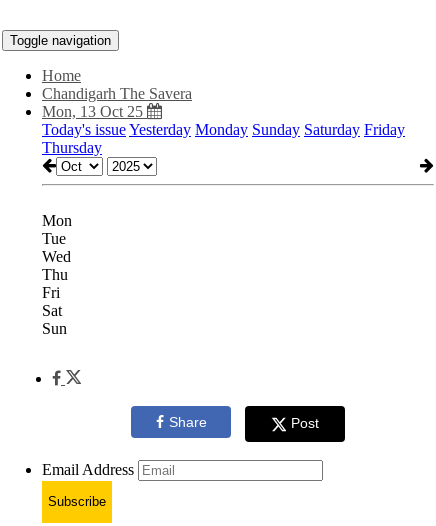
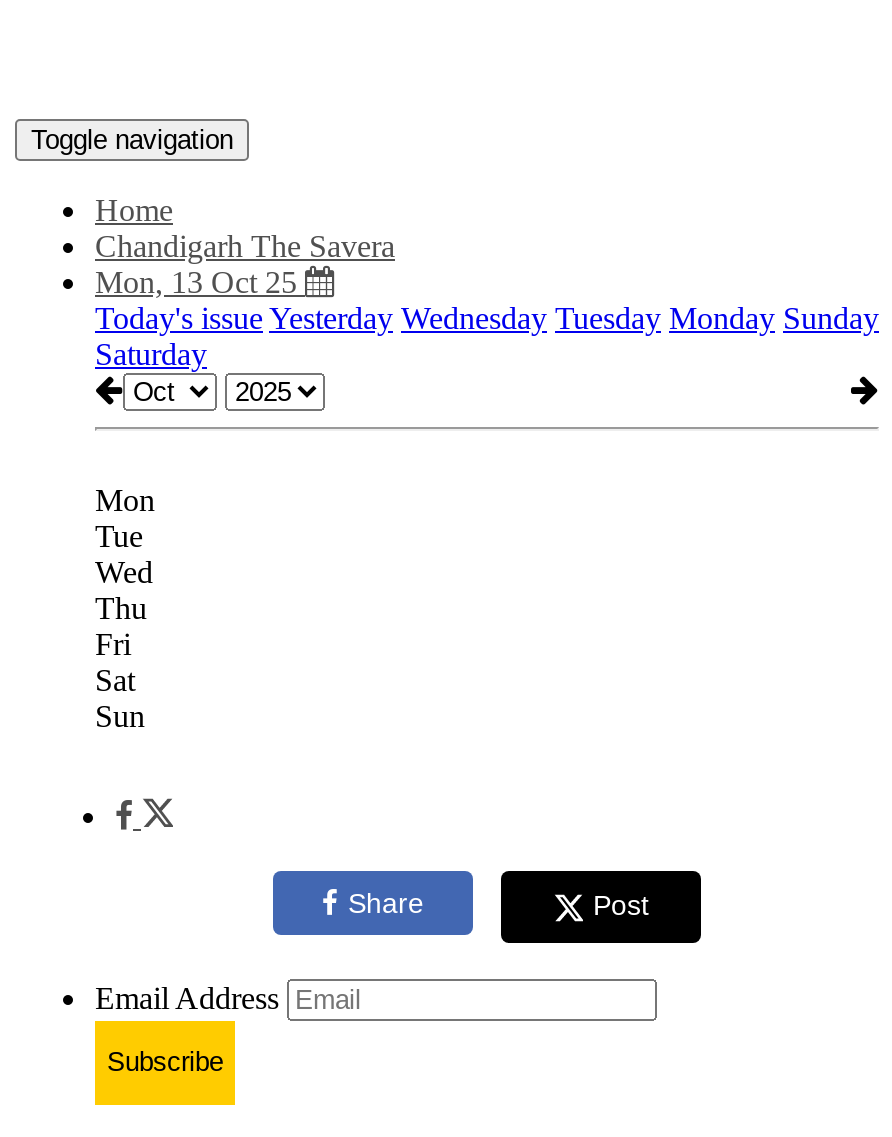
[42,121,405,156] Today's issue Yesterday Monday Sunday Saturday Friday | Thursday -> [95,301,879,371] Today's issue Yesterday Wednesday Tuesday Monday Sunday | Saturday

